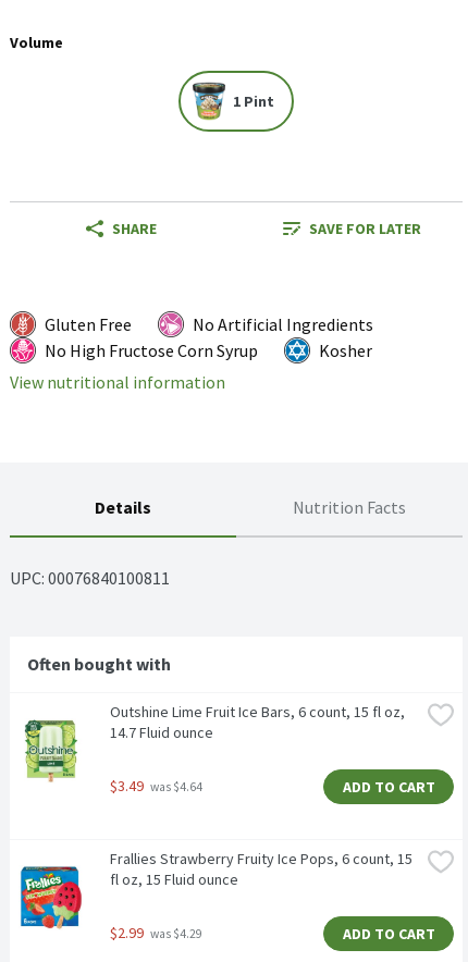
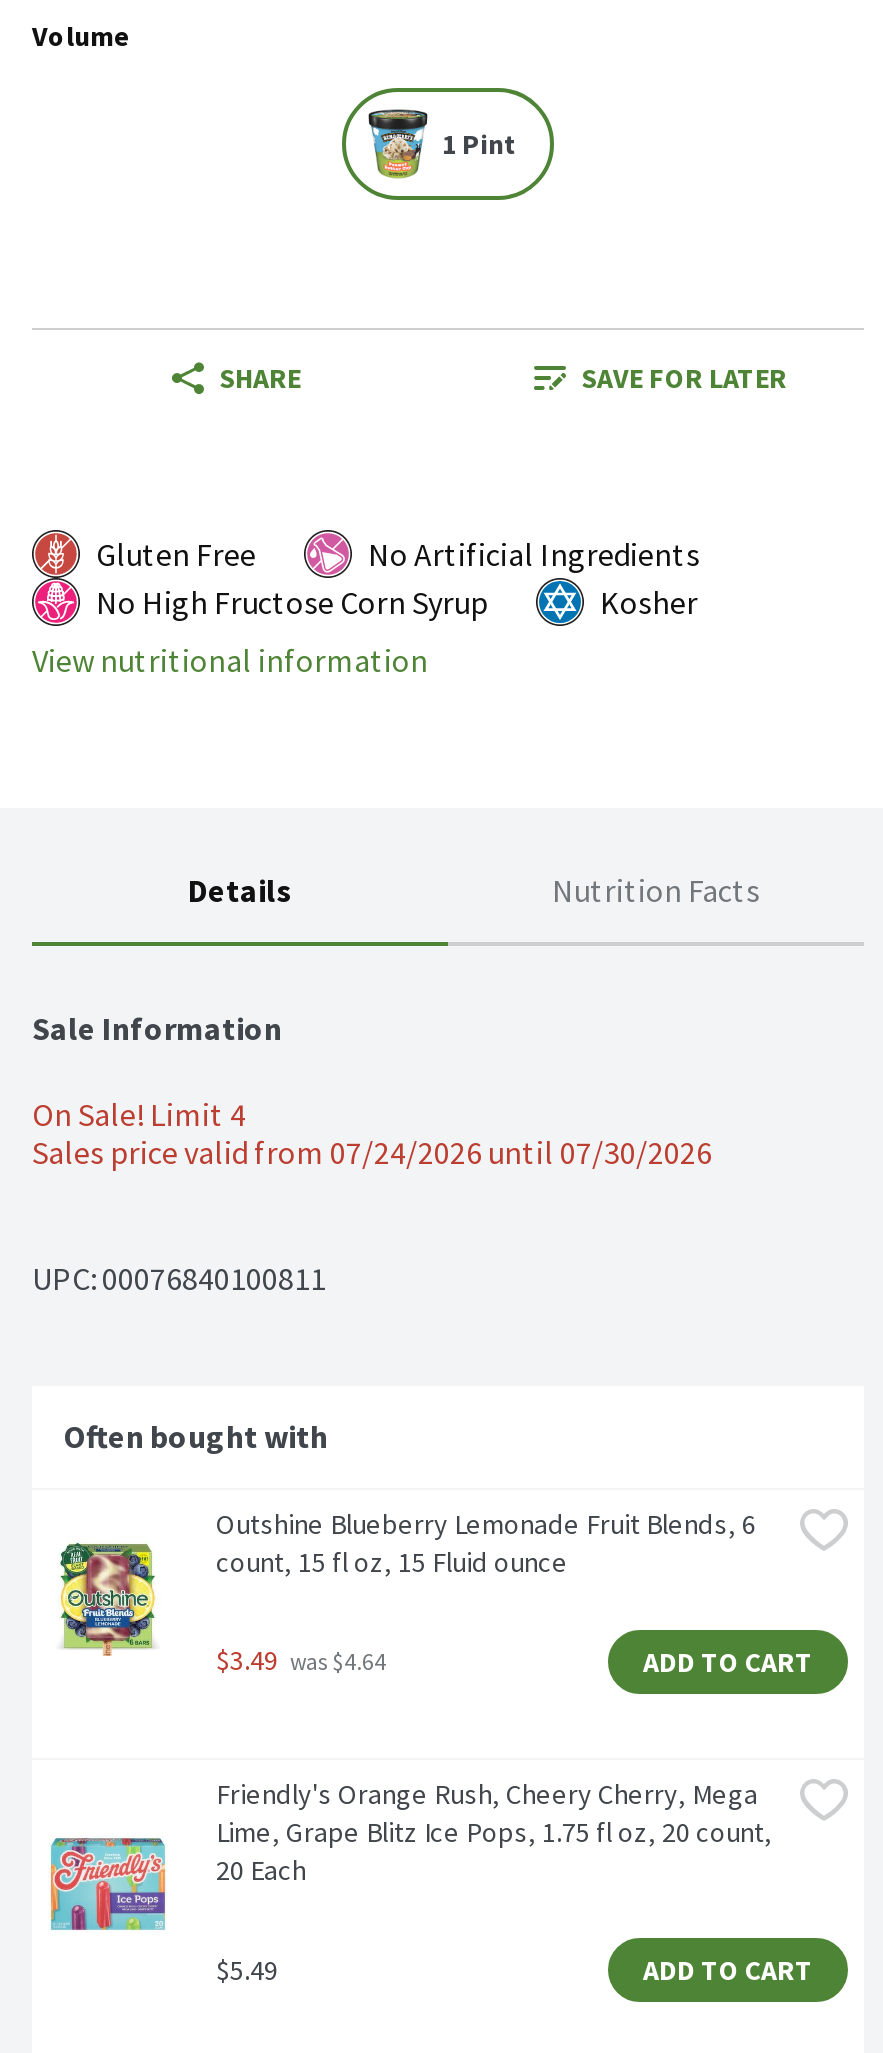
none -> [32,1009,712,1173] Sale Information | On Sale! Limit 4 | Sales price valid from 07/24/2026 until 07/30/2026
[25,702,405,779] [image] | Outshine Lime Fruit Ice Bars, 6 count, 15 fl oz, | 14.7 Fluid ounce -> [60,1507,756,1656] [image] | Outshine Blueberry Lemonade Fruit Blends, 6 | count, 15 fl oz, 15 Fluid ounce
[20,849,412,929] [image] | Frallies Strawberry Fruity Ice Pops, 6 count, 15 | fl oz, 15 Fluid ounce -> [48,1777,772,1932] [image] | Friendly's Orange Rush, Cheery Cherry, Mega | Lime, Grape Blitz Ice Pops, 1.75 fl oz, 20 count, | 20 Each
[110,923,202,943] $2.99 was $4.29 -> [216,1952,278,1988] $5.49

